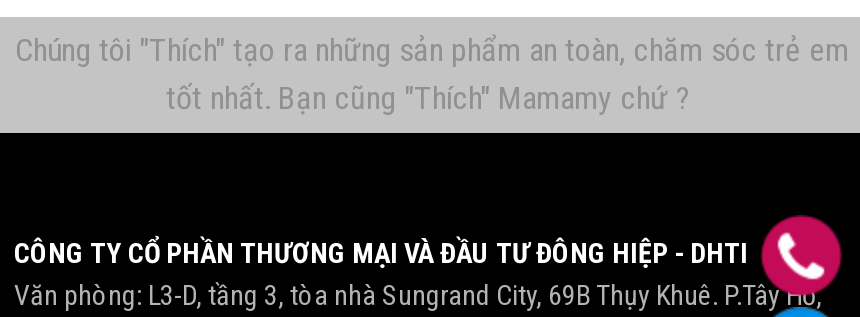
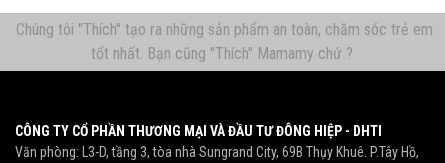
[760,213,844,285] [image] -> none

